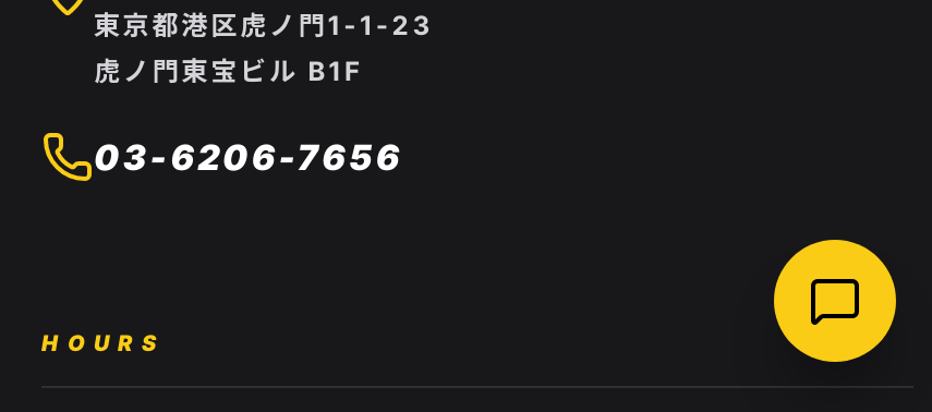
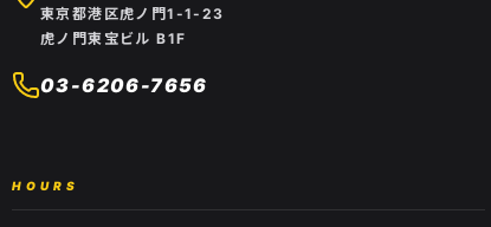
[772,238,898,364] [image] -> none

